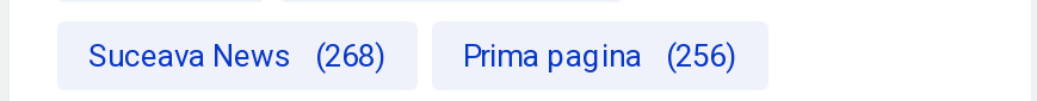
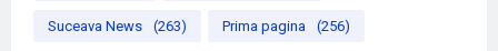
[88,39,387,75] Suceava News (268) -> [48,18,187,35] Suceava News (263)

